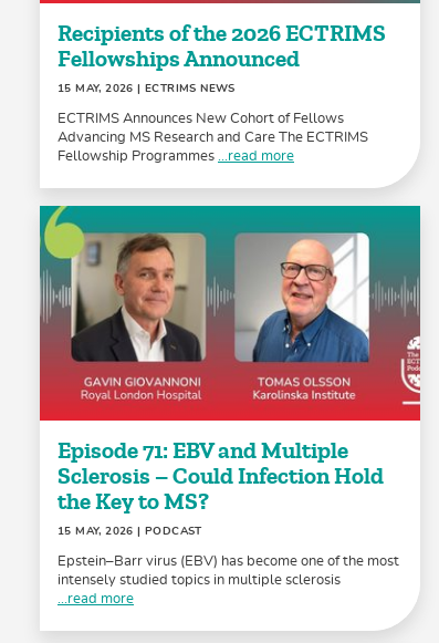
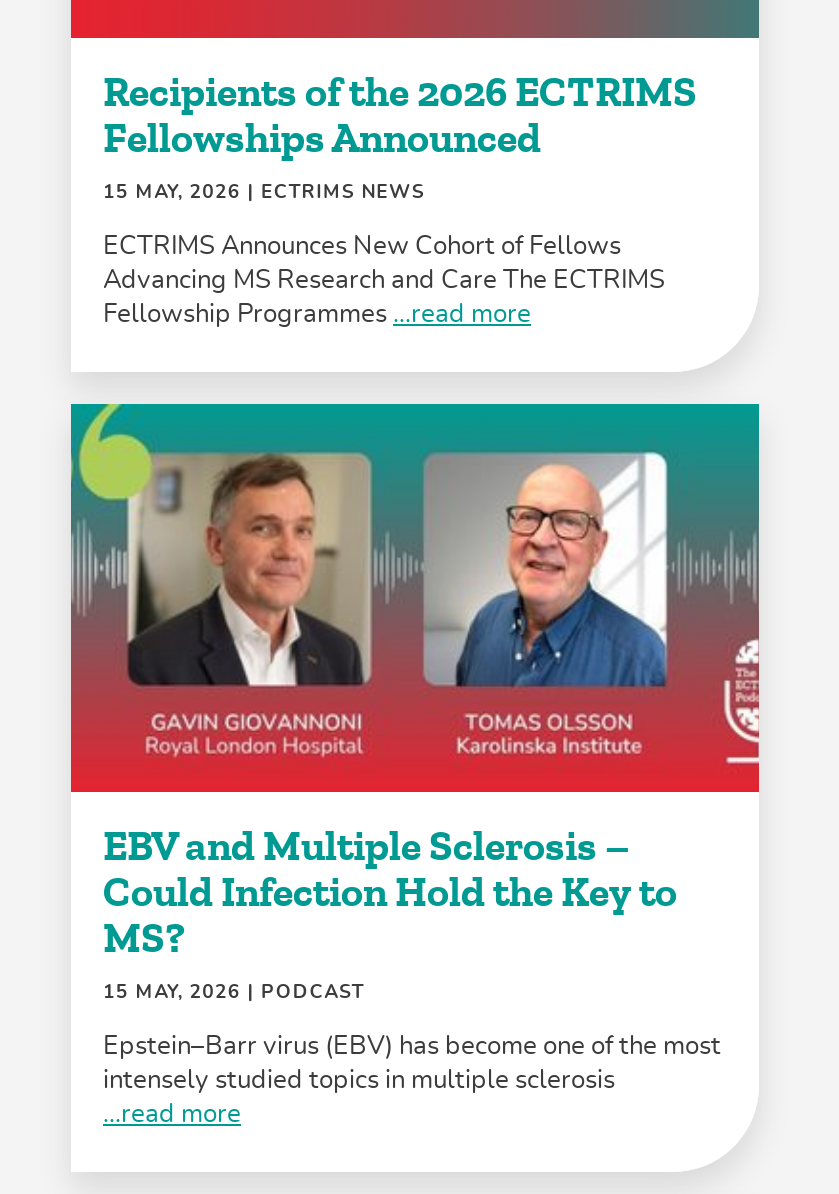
[58,437,384,515] Episode 71: EBV and Multiple | Sclerosis – Could Infection Hold | the Key to MS? -> [103,821,677,963] EBV and Multiple Sclerosis – | Could Infection Hold the Key to | MS?

